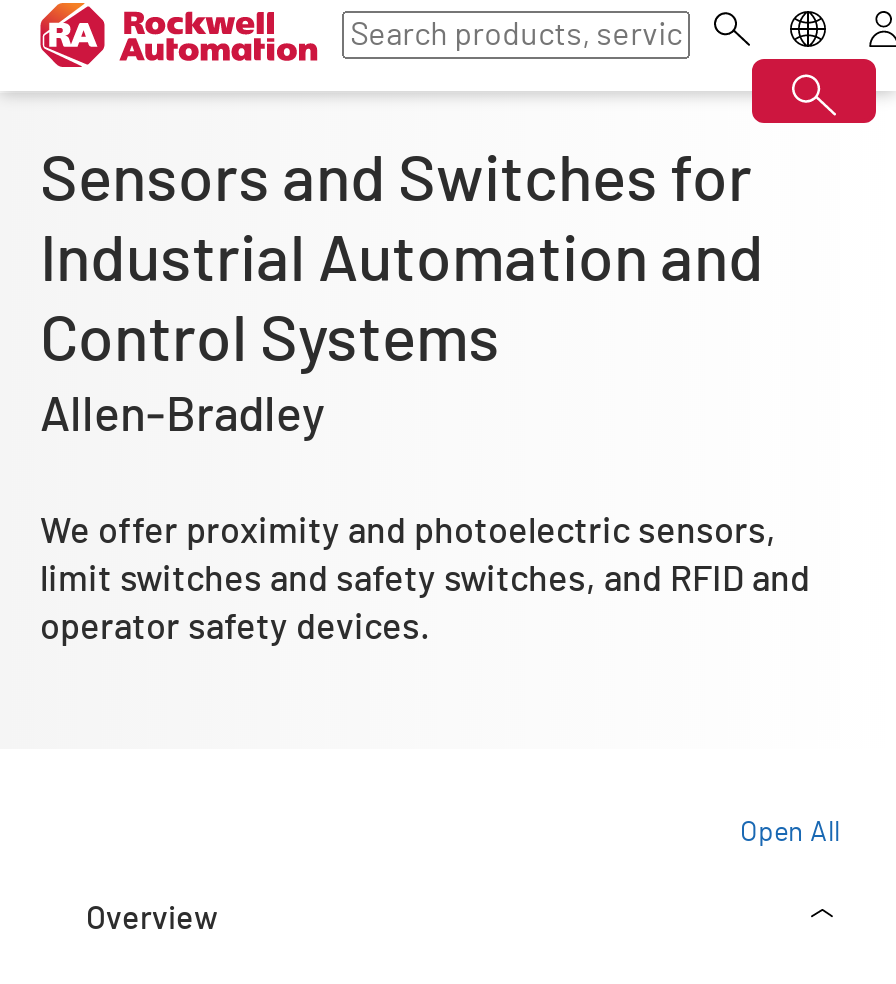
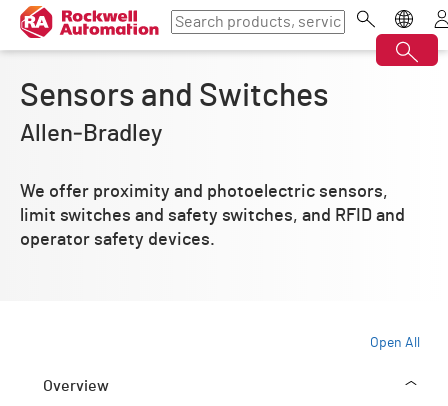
[40,149,764,373] Sensors and Switches for | Industrial Automation and | Control Systems -> [20,80,329,112] Sensors and Switches

